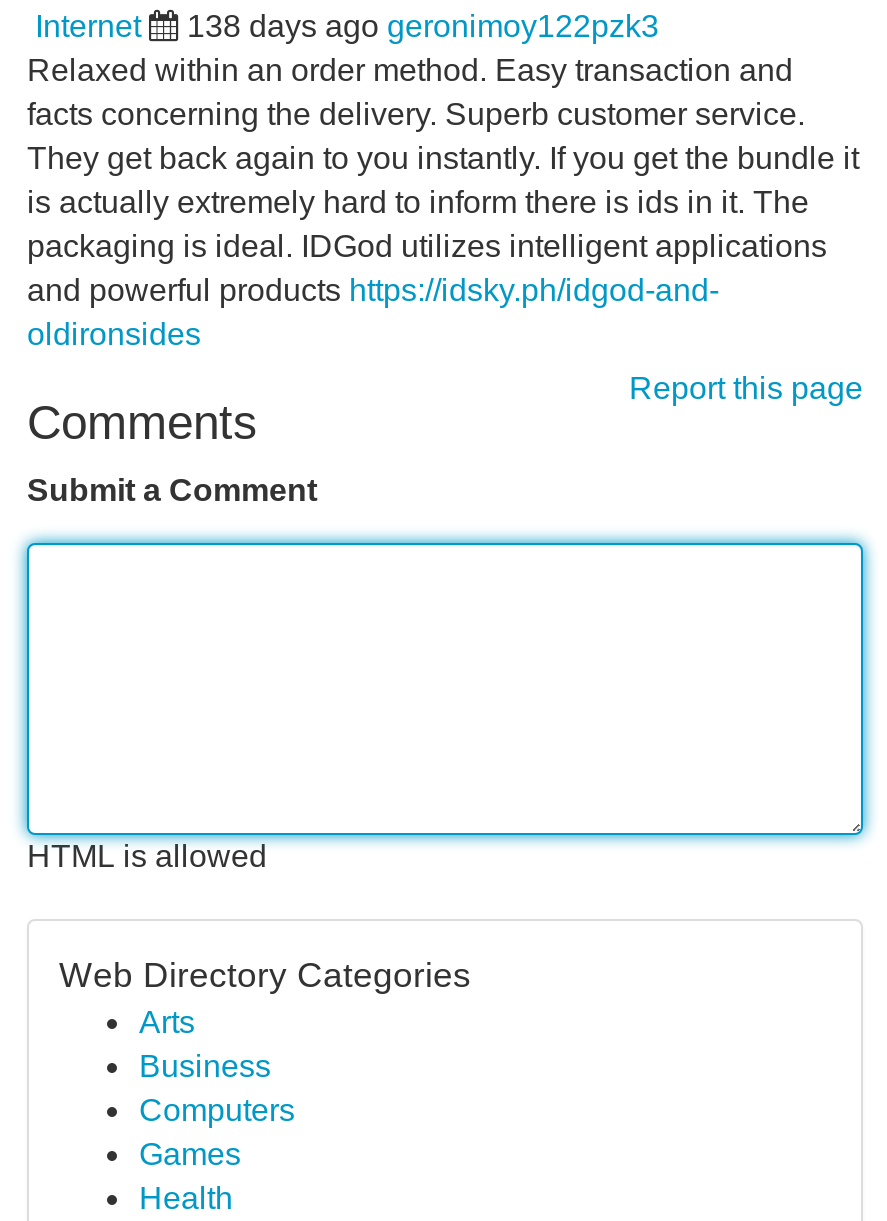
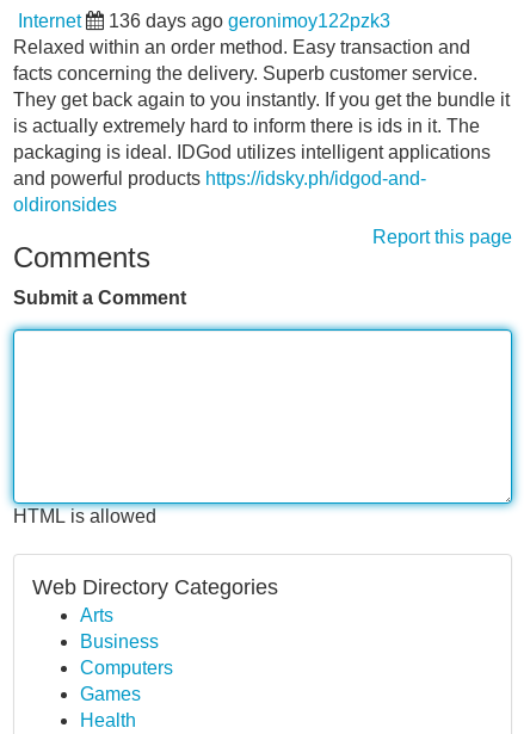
[187,9,659,43] 138 days ago geronimoy122pzk3 -> [109,11,390,31] 136 days ago geronimoy122pzk3

